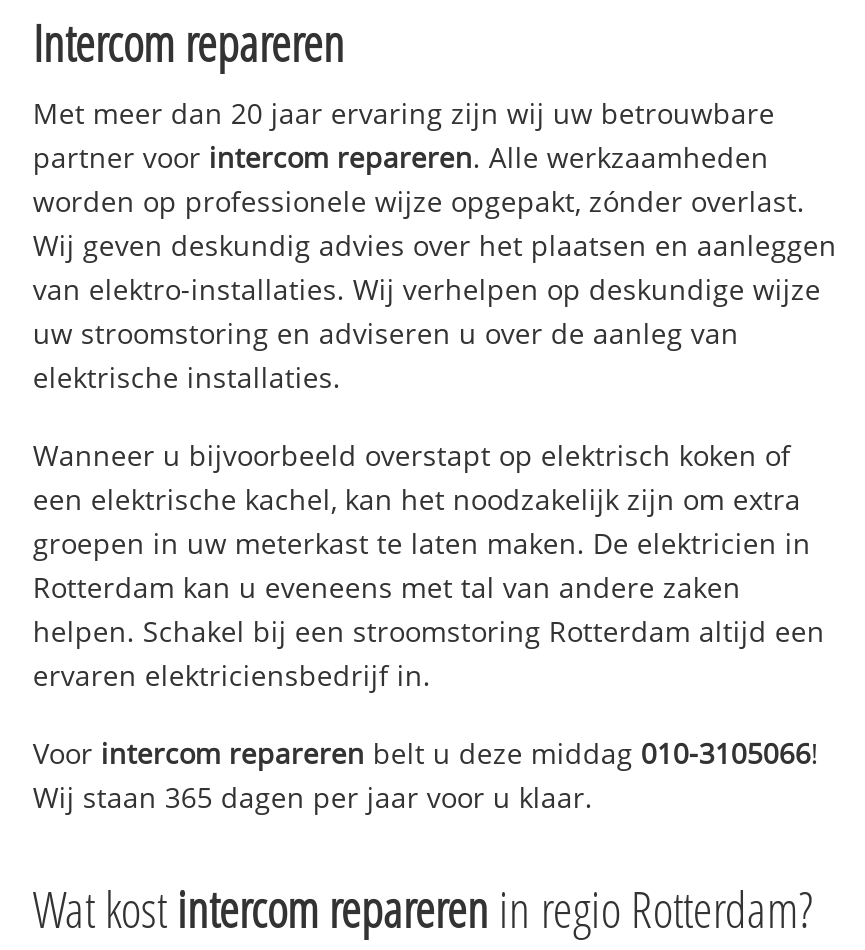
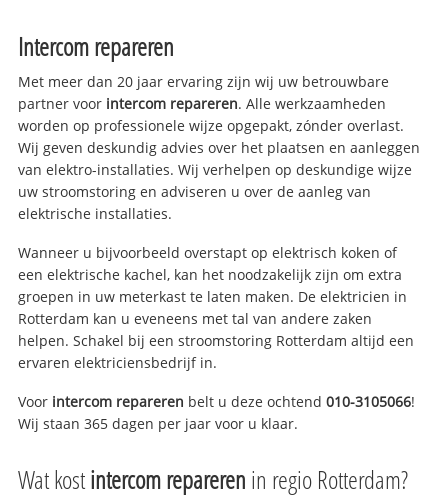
[33,734,819,772] Voor intercom repareren belt u deze middag 010-3105066! -> [18,392,415,411] Voor intercom repareren belt u deze ochtend 010-3105066!

